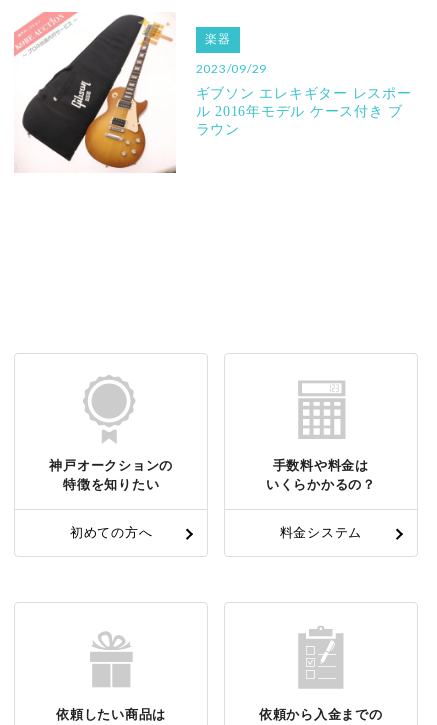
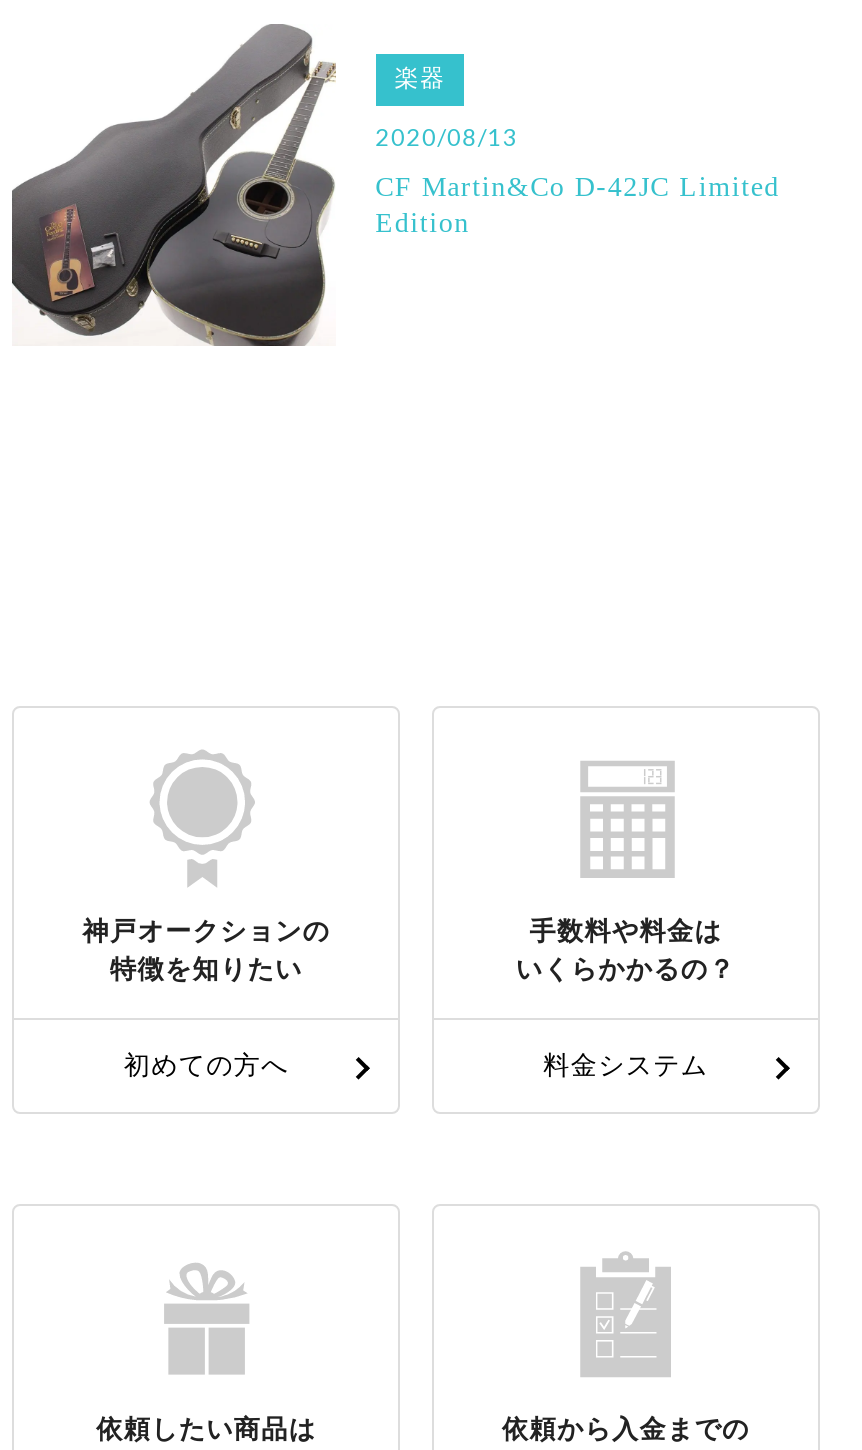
[13,11,267,174] [image] | 2023/09/29 -> [10,22,518,348] [image] | 2020/08/13
[196,86,412,137] ギブソン エレキギター レスポー | ル 2016年モデル ケース付き ブ | ラウン -> [375,172,780,238] CF Martin&Co D-42JC Limited | Edition

